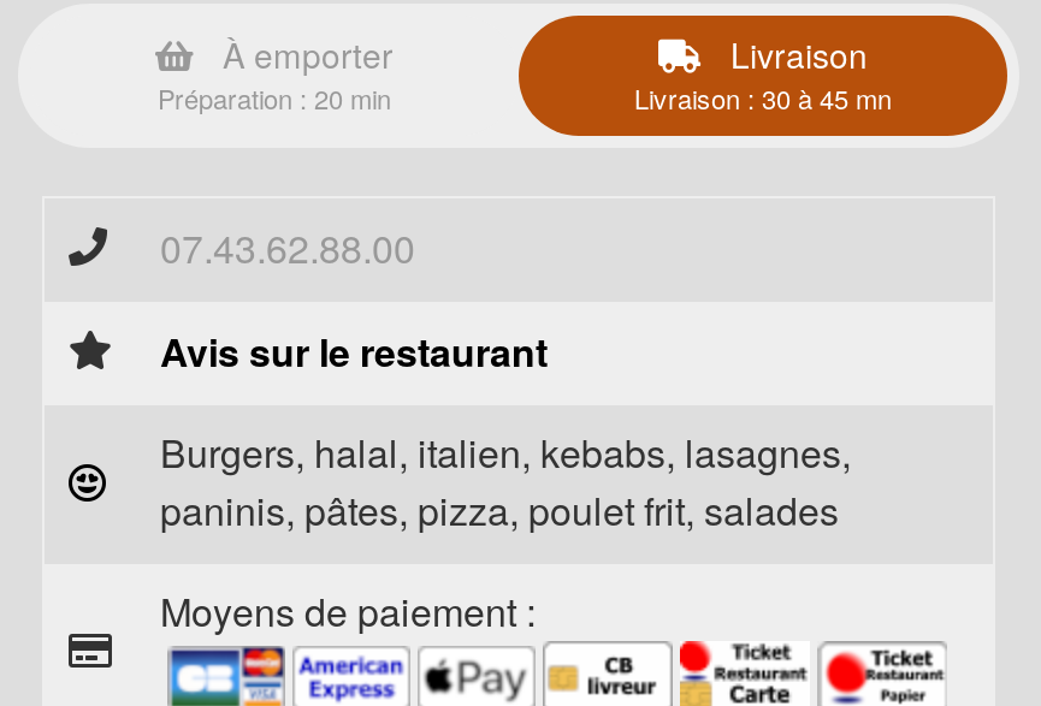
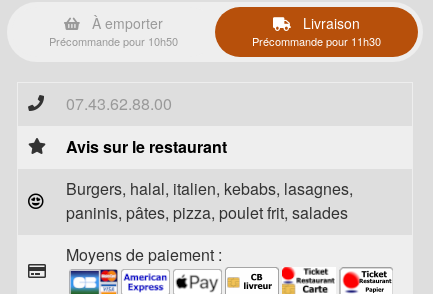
[158,78,391,117] Préparation : 20 min -> [49,33,178,49] Précommande pour 10h50
[634,78,892,117] Livraison : 30 à 45 mn -> [252,33,381,49] Précommande pour 11h30

